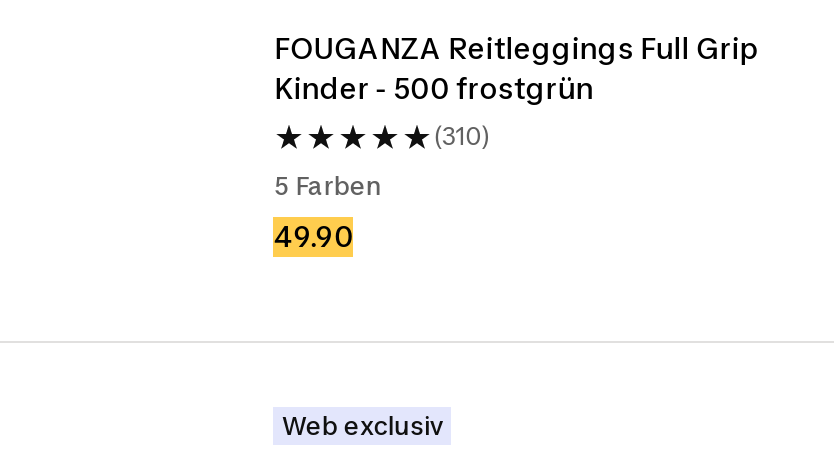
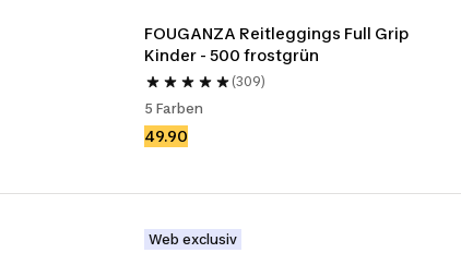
[434,121,490,151] (310) -> [232,73,266,89] (309)

